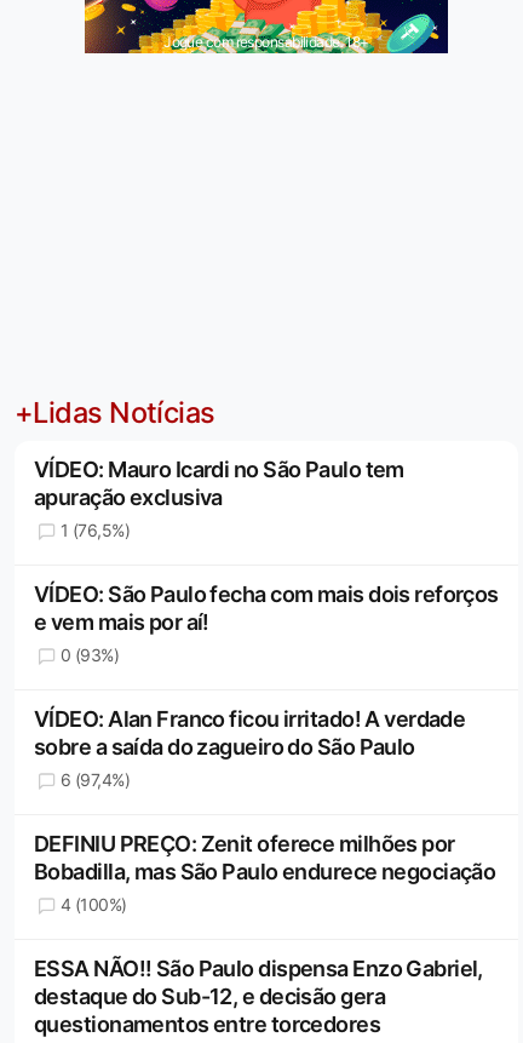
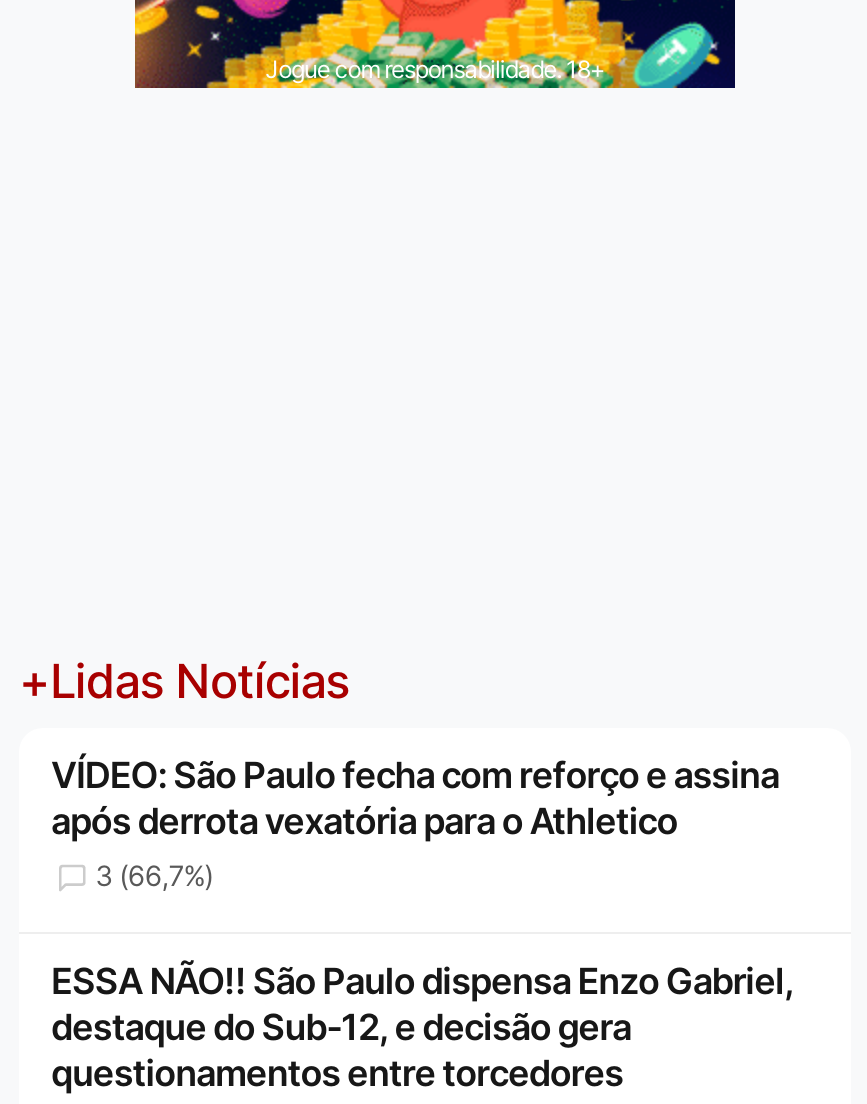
[34,457,499,915] VÍDEO: Mauro Icardi no São Paulo tem | apuração exclusiva | 1 (76,5%) | VÍDEO: São Paulo fecha com mais dois reforços | e vem mais por aí! | 0 (93%) | VÍDEO: Alan Franco ficou irritado! A verdade | sobre a saída do zagueiro do São Paulo | 6 (97,4%) | DEFINIU PREÇO: Zenit oferece milhões por | Bobadilla, mas São Paulo endurece negociação | 4 (100%) -> [51,754,779,892] VÍDEO: São Paulo fecha com reforço e assina | após derrota vexatória para o Athletico | 3 (66,7%)

